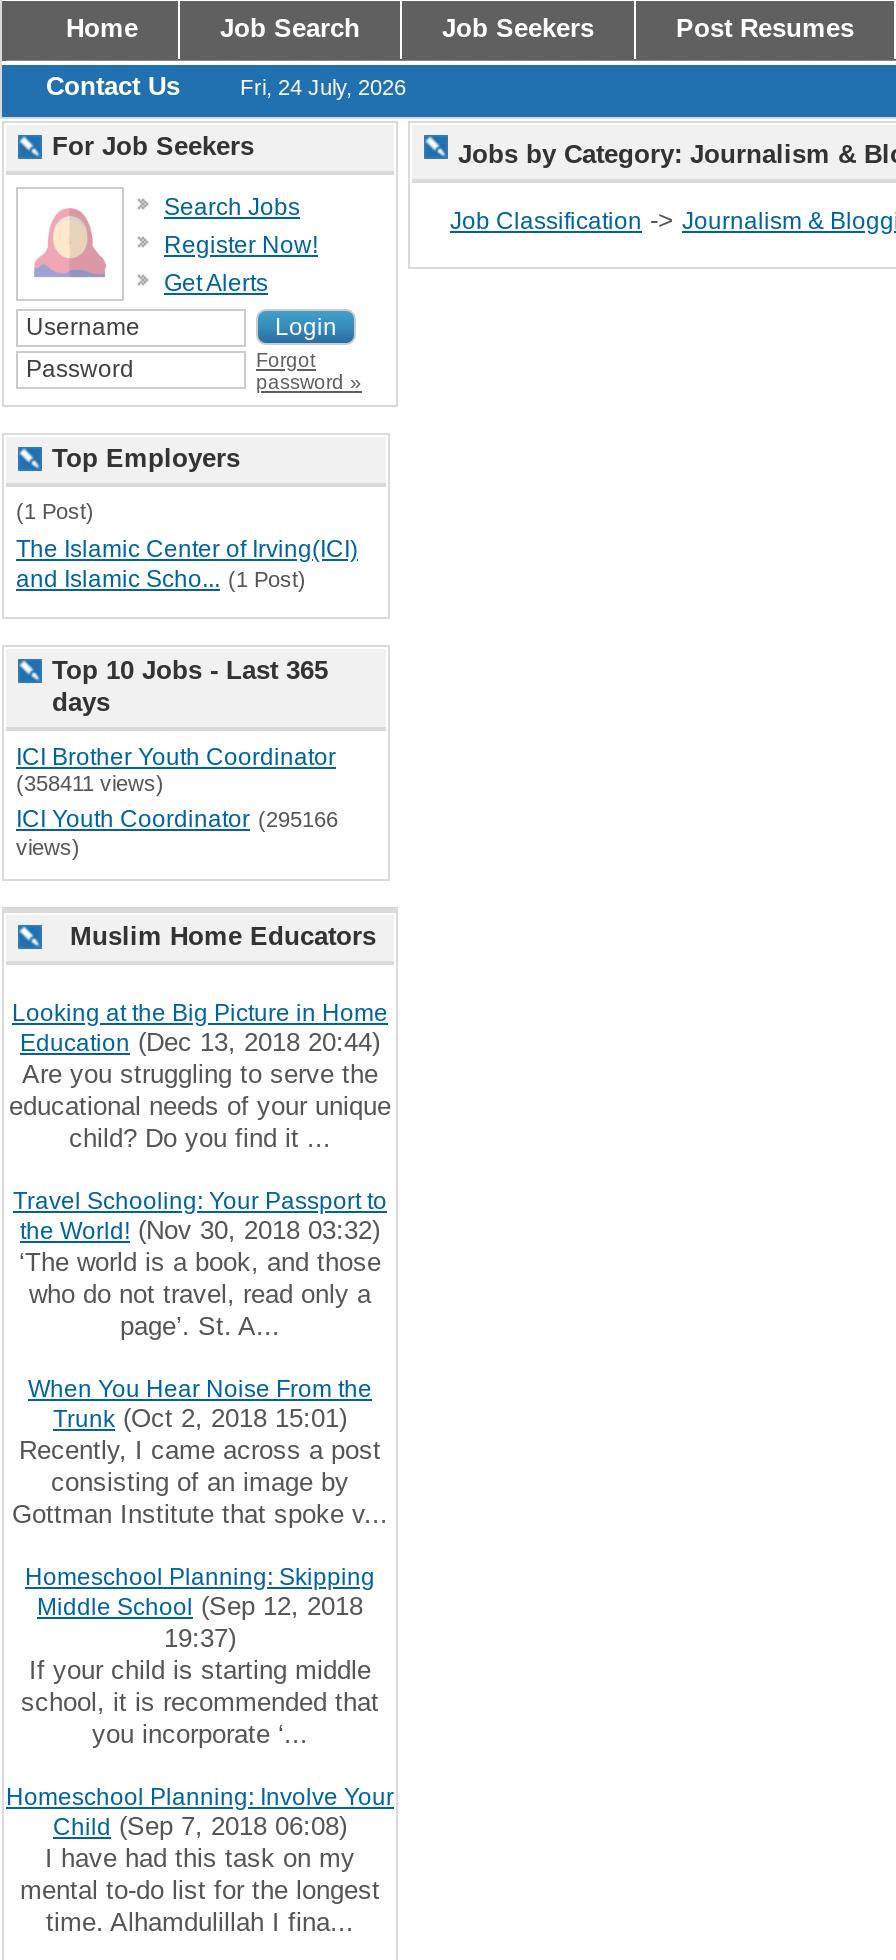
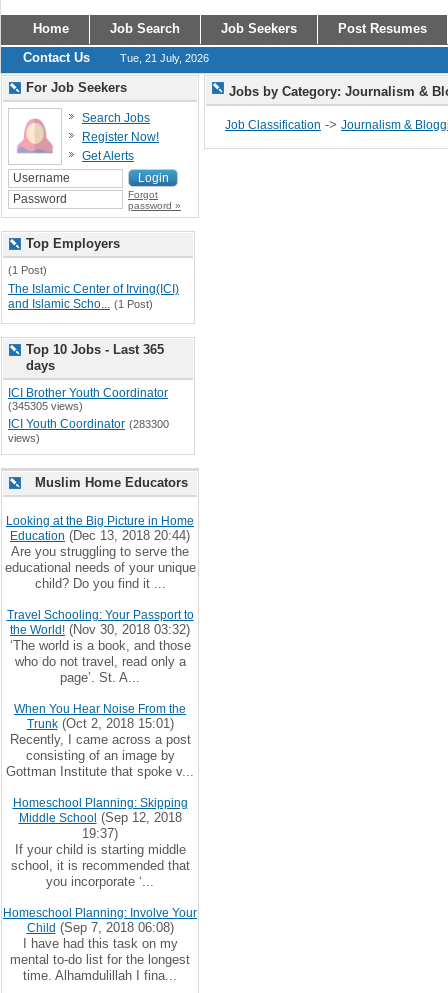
[240,75,406,99] Fri, 24 July, 2026 -> [120,52,209,64] Tue, 21 July, 2026
[16,771,164,795] (358411 views) -> [8,400,83,412] (345305 views)
[16,805,338,833] ICI Youth Coordinator (295166 -> [8,417,169,431] ICI Youth Coordinator (283300

